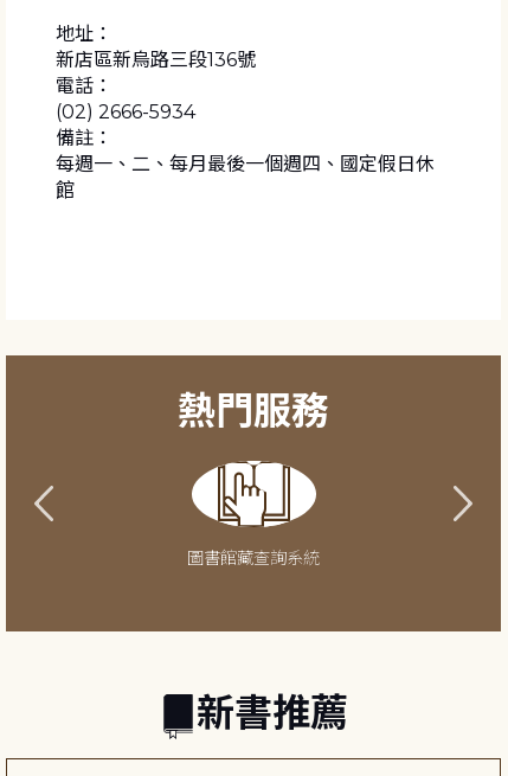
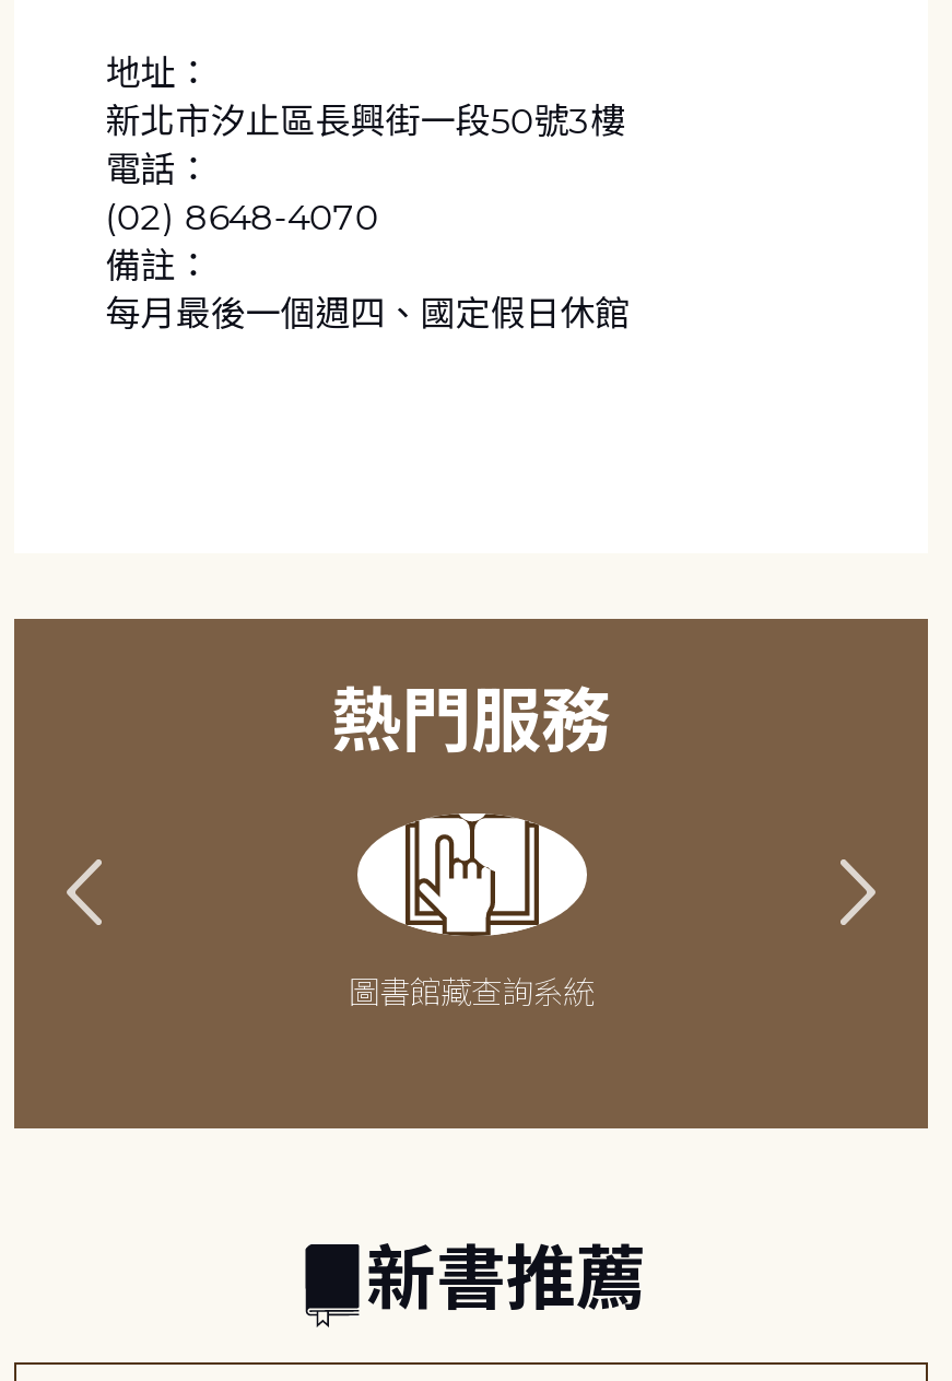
[55,49,256,71] 新店區新烏路三段136號 -> [106,101,626,143] 新北市汐止區長興街一段50號3樓
[55,101,195,123] (02) 2666-5934 -> [106,197,379,239] (02) 8648-4070
[55,153,434,202] 每週一、二、每月最後一個週四、國定假日休 | 館 -> [106,293,630,335] 每月最後一個週四、國定假日休館

